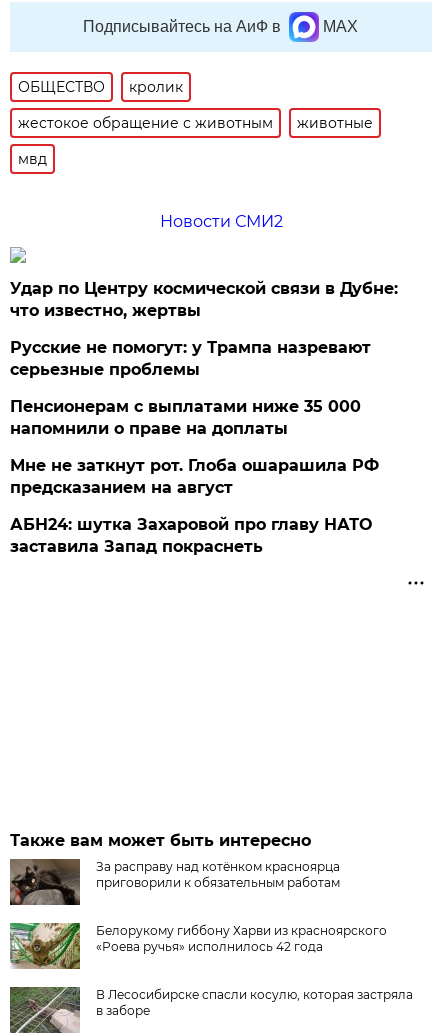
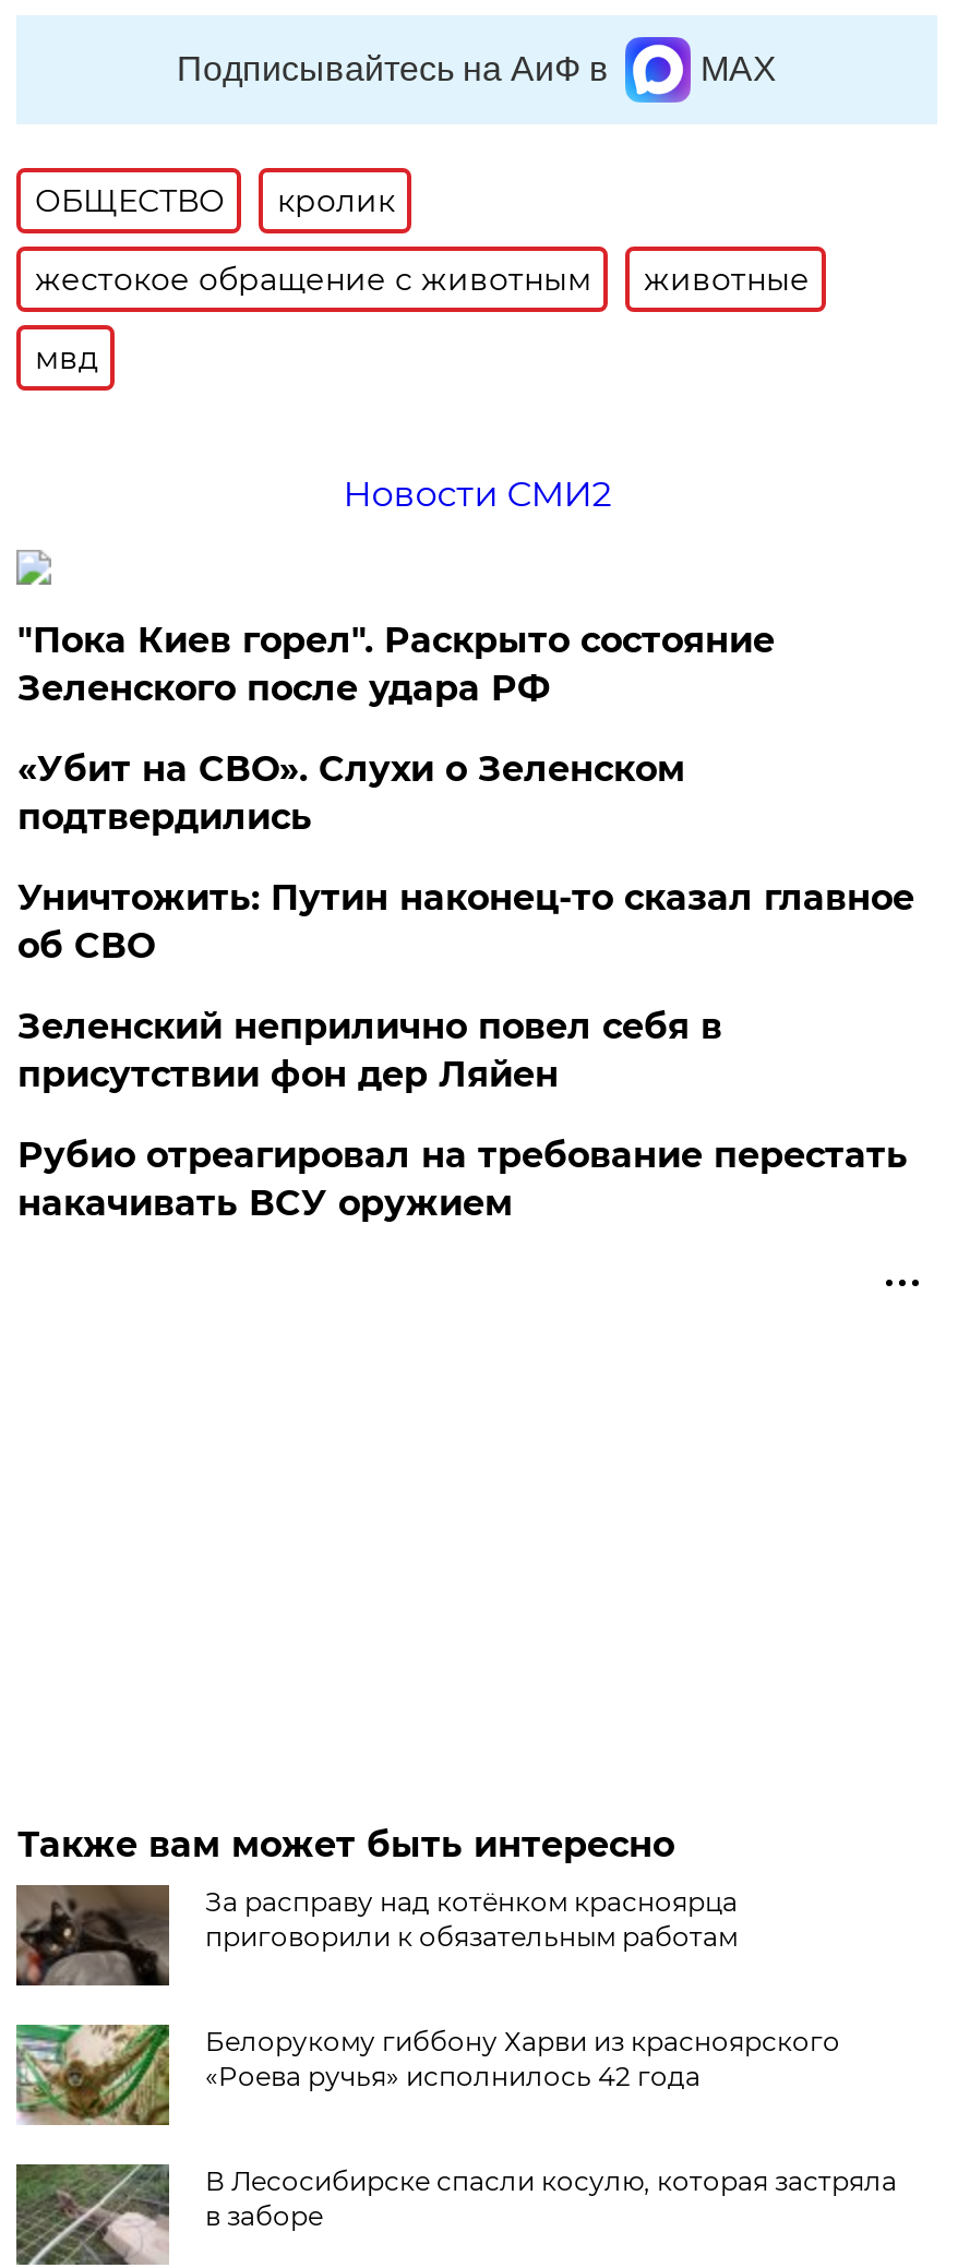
[10,279,398,320] Удар по Центру космической связи в Дубне: | что известно, жертвы -> [17,620,774,709] "Пока Киев горел". Раскрыто состояние | Зеленского после удара РФ
[10,338,371,379] Русские не помогут: у Трампа назревают | серьезные проблемы -> [17,748,685,838] «Убит на СВО». Слухи о Зеленском | подтвердились
[10,397,361,438] Пенсионерам с выплатами ниже 35 000 | напомнили о праве на доплаты -> [17,877,914,967] Уничтожить: Путин наконец-то сказал главное | об СВО
[10,456,379,497] Мне не заткнут рот. Глоба ошарашила РФ | предсказанием на август -> [17,1006,722,1095] Зеленский неприлично повел cебя в | присутствии фон дер Ляйен
[10,515,372,556] АБН24: шутка Захаровой про главу НАТО | заставила Запад покраснеть -> [17,1135,908,1224] Рубио отреагировал на требование перестать | накачивать ВСУ оружием

